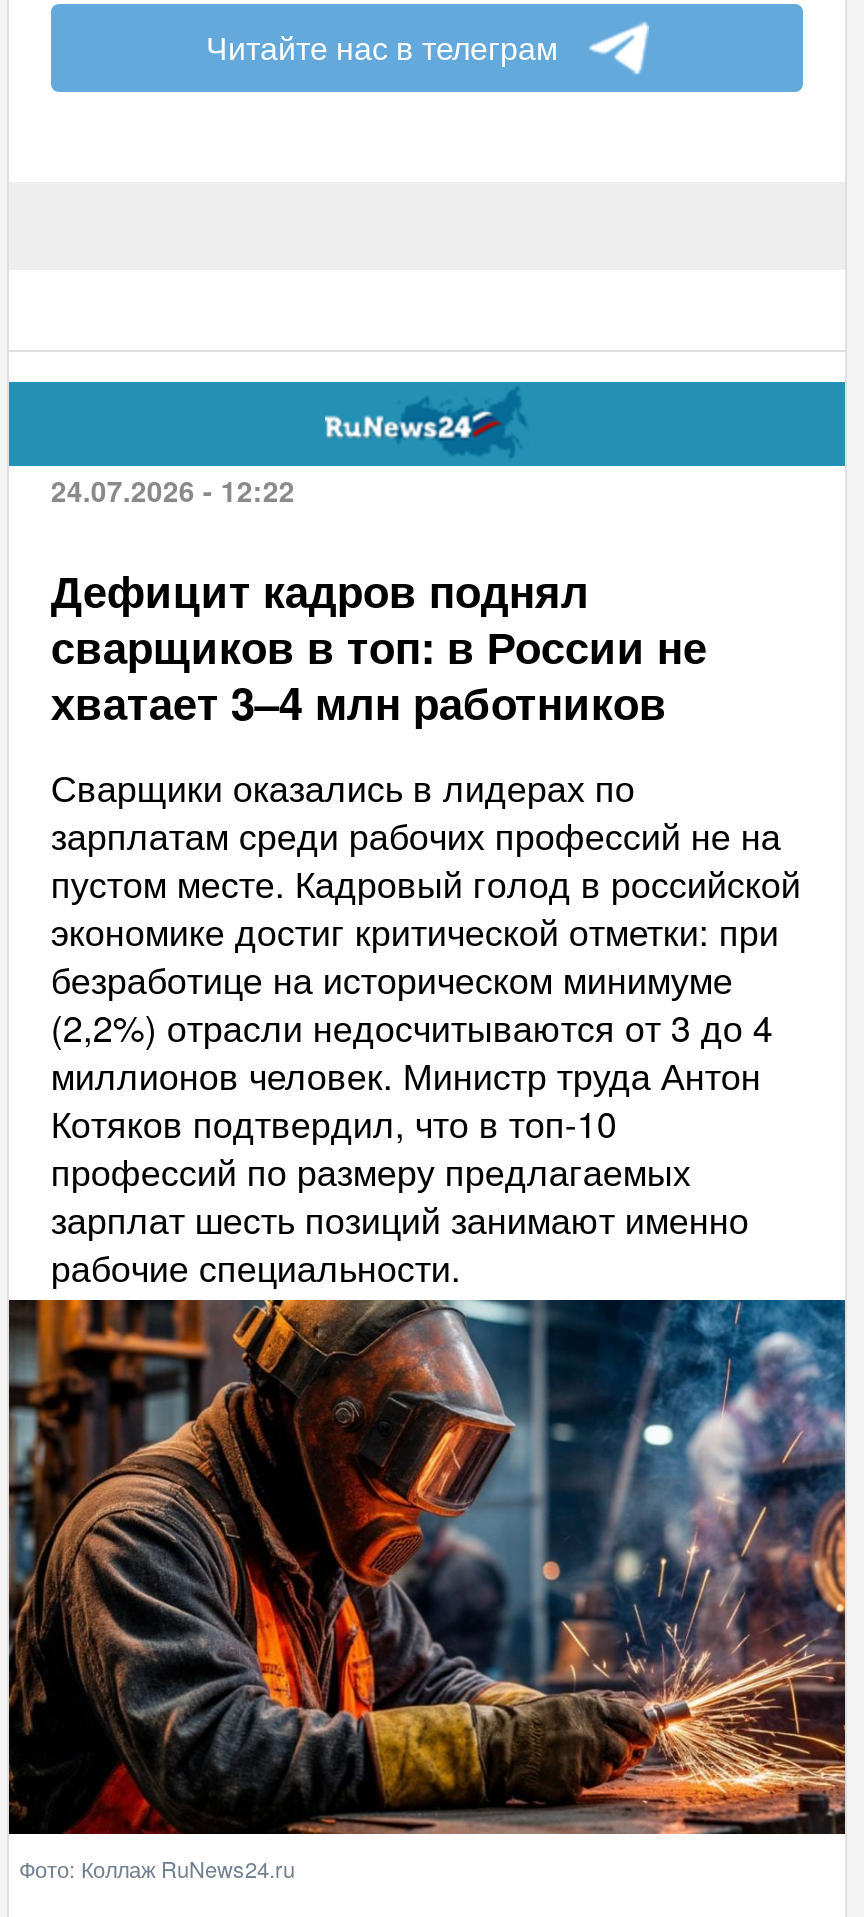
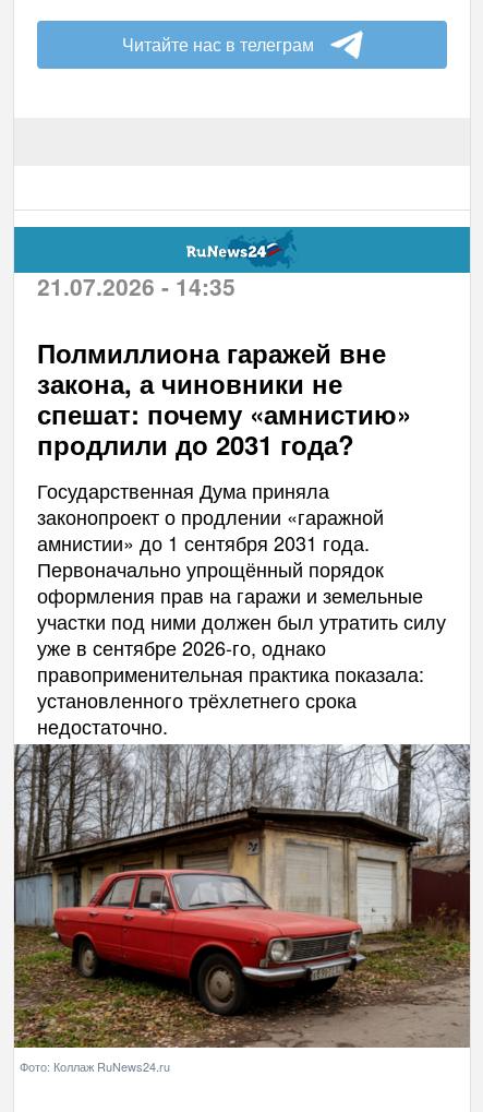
[51,471,295,511] 24.07.2026 - 12:22 -> [37,269,235,302] 21.07.2026 - 14:35
[51,559,801,1293] Дефицит кадров поднял | сварщиков в топ: в России не | хватает 3–4 млн работников | Сварщики оказались в лидерах по | зарплатам среди рабочих профессий не на | пустом месте. Кадровый голод в российской | экономике достиг критической отметки: при | безработице на историческом минимуме | (2,2%) отрасли недосчитываются от 3 до 4 | миллионов человек. Министр труда Антон | Котяков подтвердил, что в топ-10 | профессий по размеру предлагаемых | зарплат шесть позиций занимают именно | рабочие специальности. -> [37,334,446,740] Полмиллиона гаражей вне | закона, а чиновники не | спешат: почему «амнистию» | продлили до 2031 года? | Государственная Дума приняла | законопроект о продлении «гаражной | амнистии» до 1 сентября 2031 года. | Первоначально упрощённый порядок | оформления прав на гаражи и земельные | участки под ними должен был утратить силу | уже в сентябре 2026-го, однако | правоприменительная практика показала: | установленного трёхлетнего срока | недостаточно.
[9,1297,847,1835] [image] -> [13,743,471,1049] [image]

